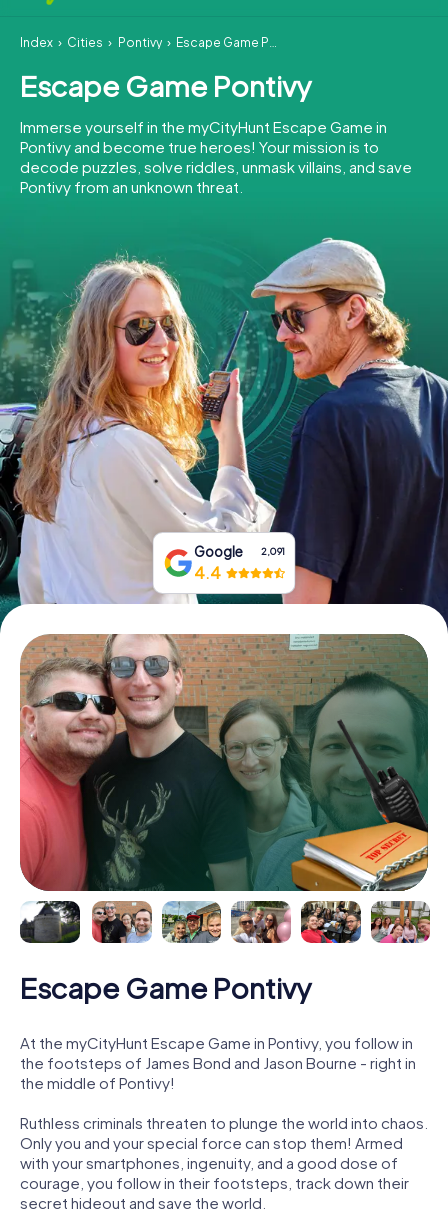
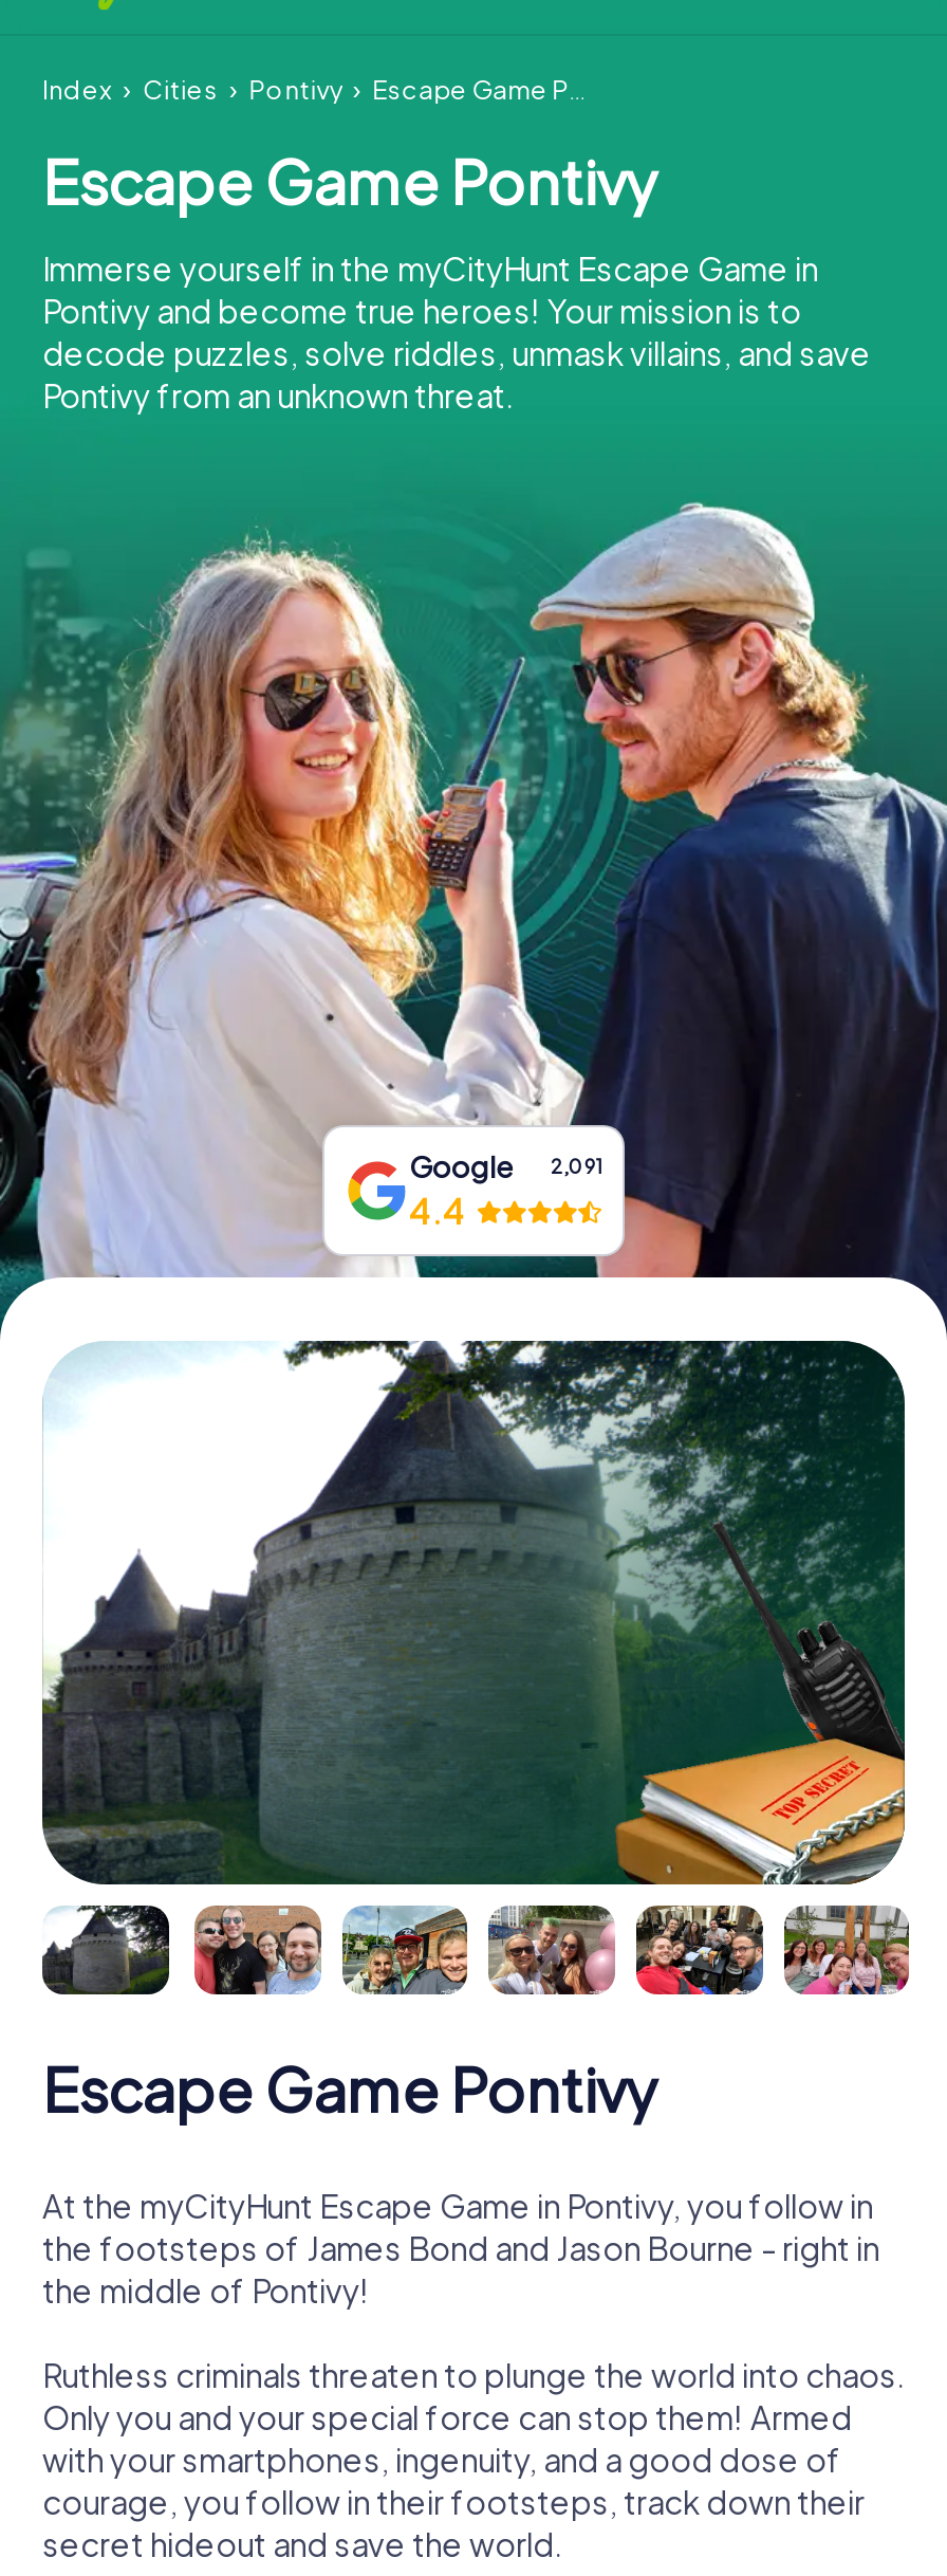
[19,633,428,892] [image] -> [40,1339,903,1887] [image]

